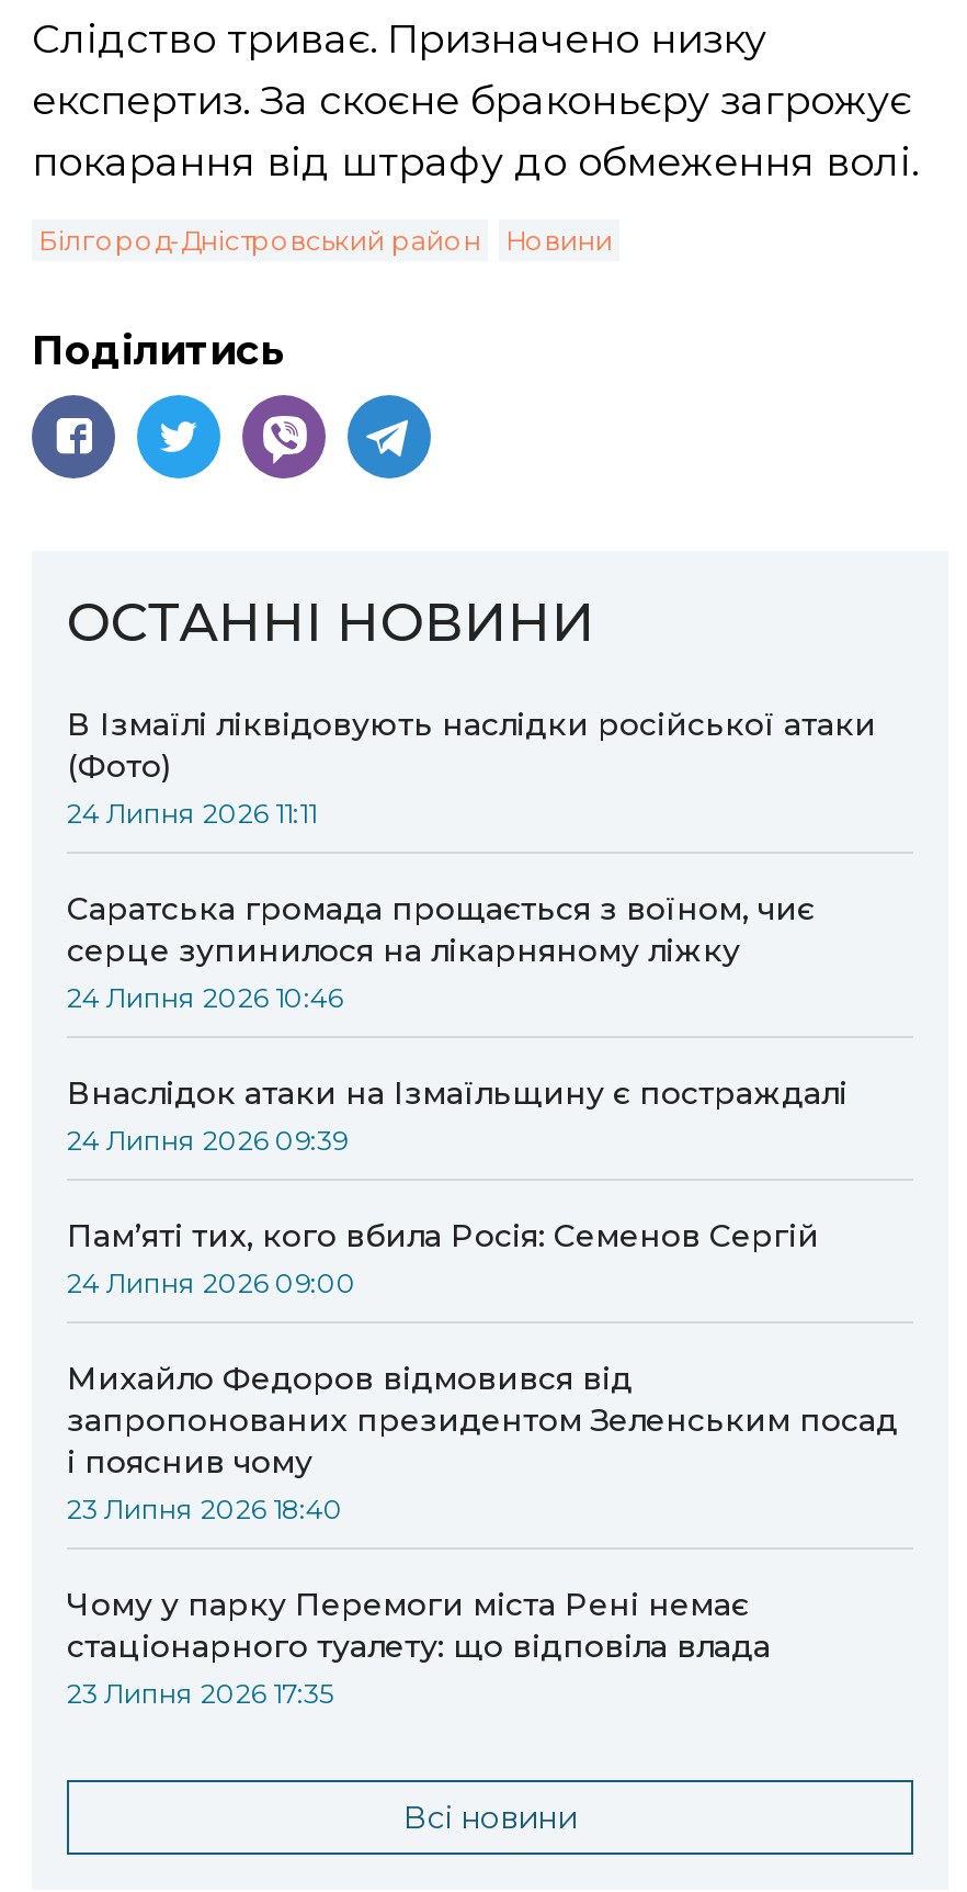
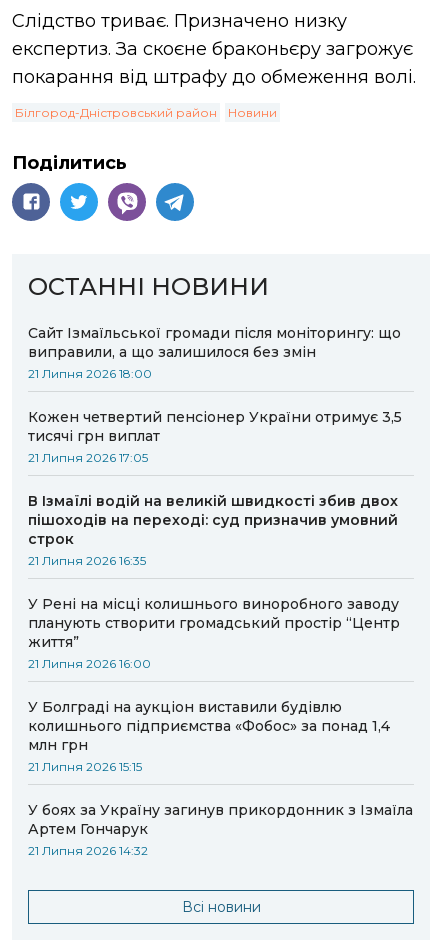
[67,704,876,829] В Ізмаїлі ліквідовують наслідки російської атаки | (Фото) | 24 Липня 2026 11:11 -> [28,324,401,381] Сайт Ізмаїльської громади після моніторингу: що | виправили, а що залишилося без змін | 21 Липня 2026 18:00
[67,888,815,1014] Саратська громада прощається з воїном, чиє | серце зупинилося на лікарняному ліжку | 24 Липня 2026 10:46 -> [28,408,402,465] Кожен четвертий пенсіонер України отримує 3,5 | тисячі грн виплат | 21 Липня 2026 17:05
[67,1073,847,1156] Внаслідок атаки на Ізмаїльщину є постраждалі | 24 Липня 2026 09:39 -> [28,492,398,568] В Ізмаїлі водій на великій швидкості збив двох | пішоходів на переході: суд призначив умовний | строк | 21 Липня 2026 16:35
[67,1216,819,1299] Памʼяті тих, кого вбила Росія: Семенов Сергій | 24 Липня 2026 09:00 -> [28,595,400,671] У Рені на місці колишнього виноробного заводу | планують створити громадський простір “Центр | життя” | 21 Липня 2026 16:00
[67,1358,898,1525] Михайло Федоров відмовився від | запропонованих президентом Зеленським посад | і пояснив чому | 23 Липня 2026 18:40 -> [28,698,390,774] У Болграді на аукціон виставили будівлю | колишнього підприємства «Фобос» за понад 1,4 | млн грн | 21 Липня 2026 15:15
[67,1584,771,1709] Чому у парку Перемоги міста Рені немає | стаціонарного туалету: що відповіла влада | 23 Липня 2026 17:35 -> [28,801,413,858] У боях за Україну загинув прикордонник з Ізмаїла | Артем Гончарук | 21 Липня 2026 14:32

